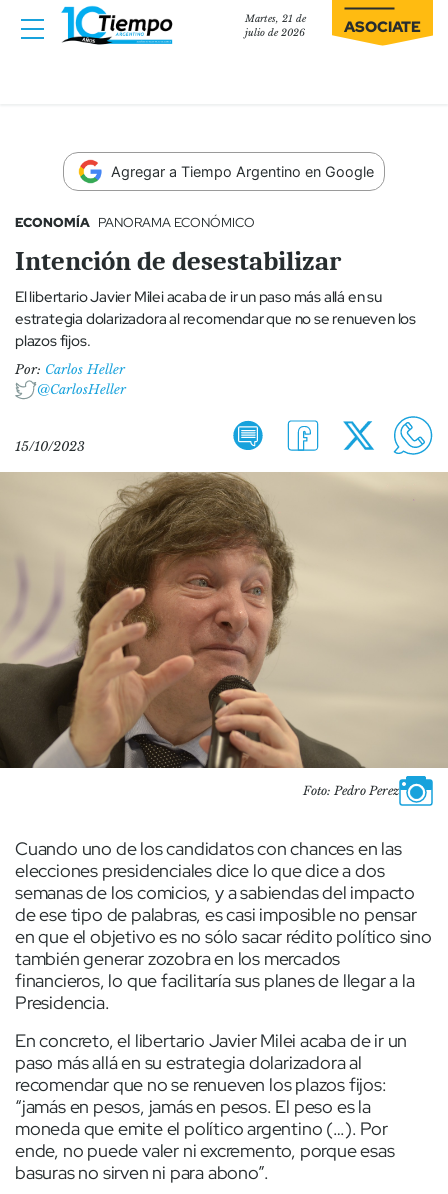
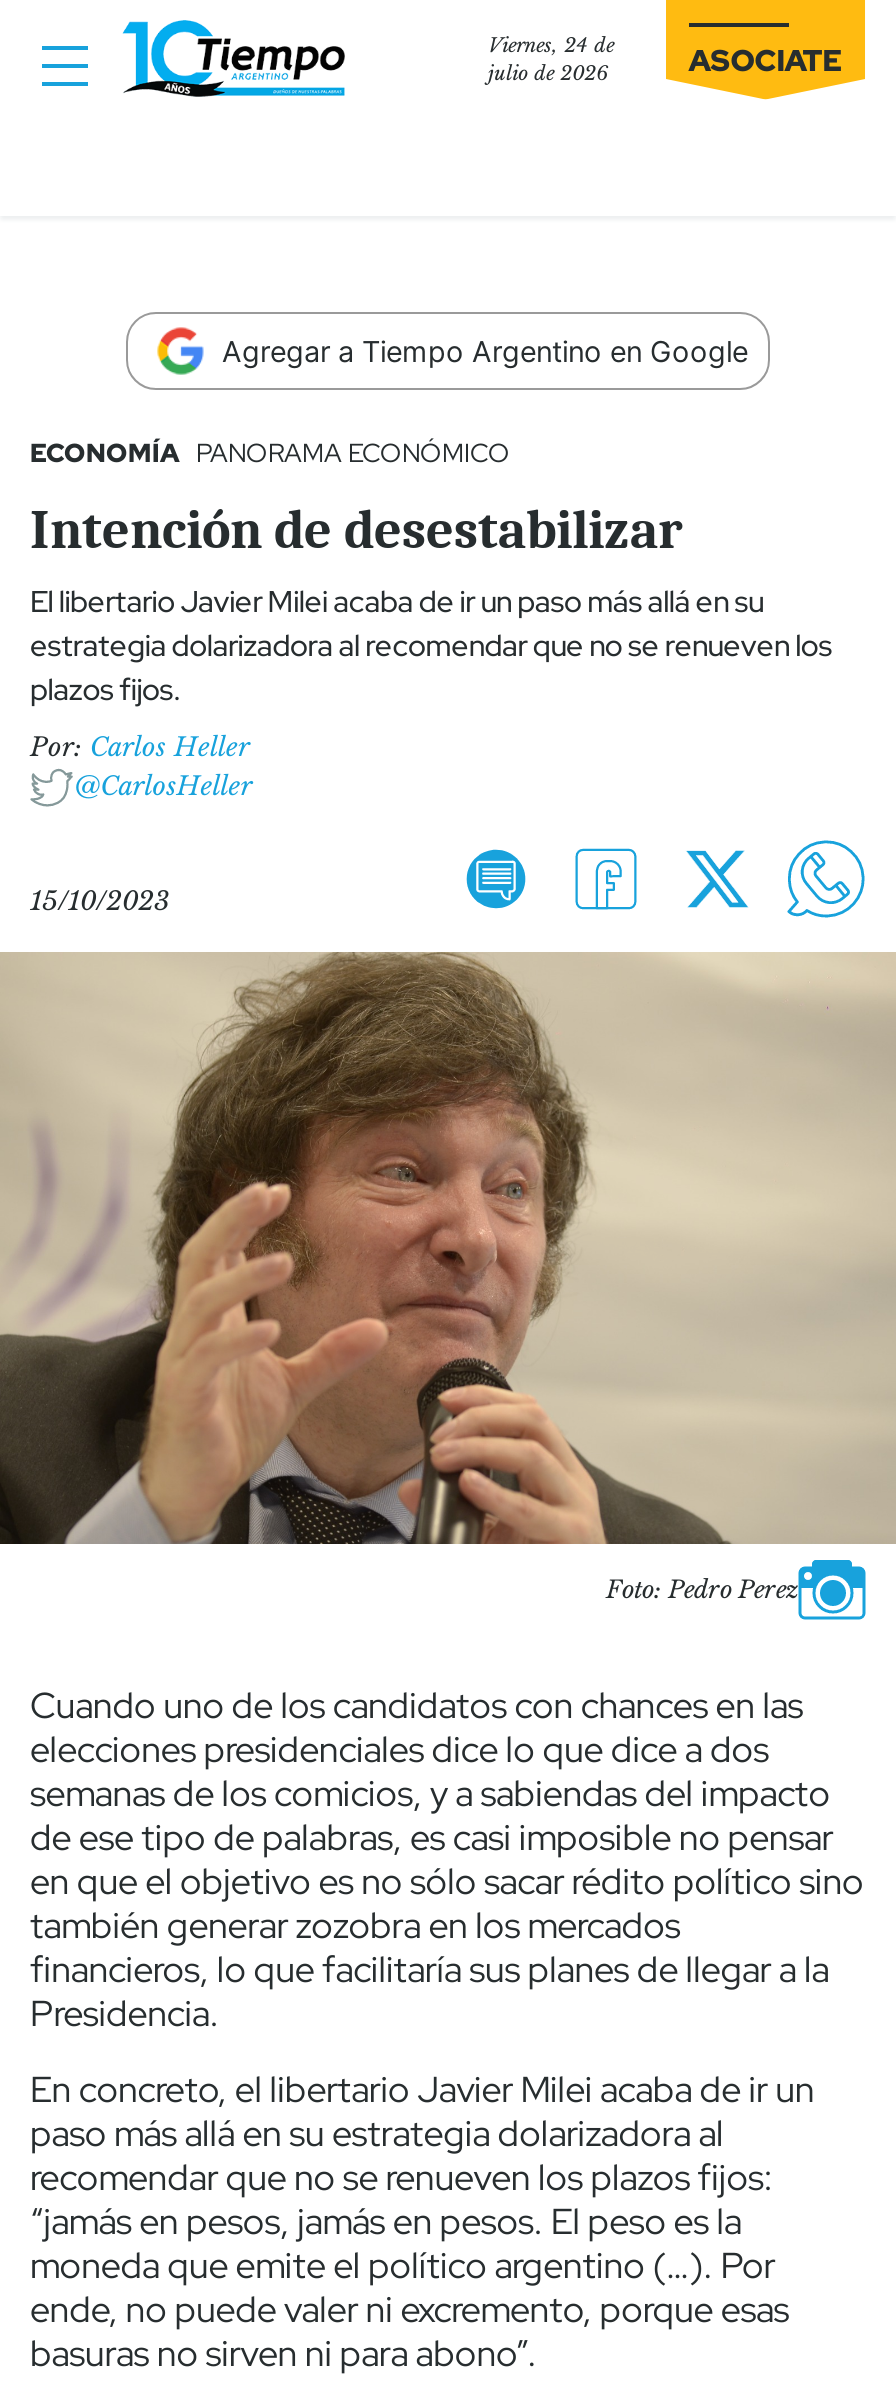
[245,13,306,25] Martes, 21 de -> [488,34,614,58] Viernes, 24 de

